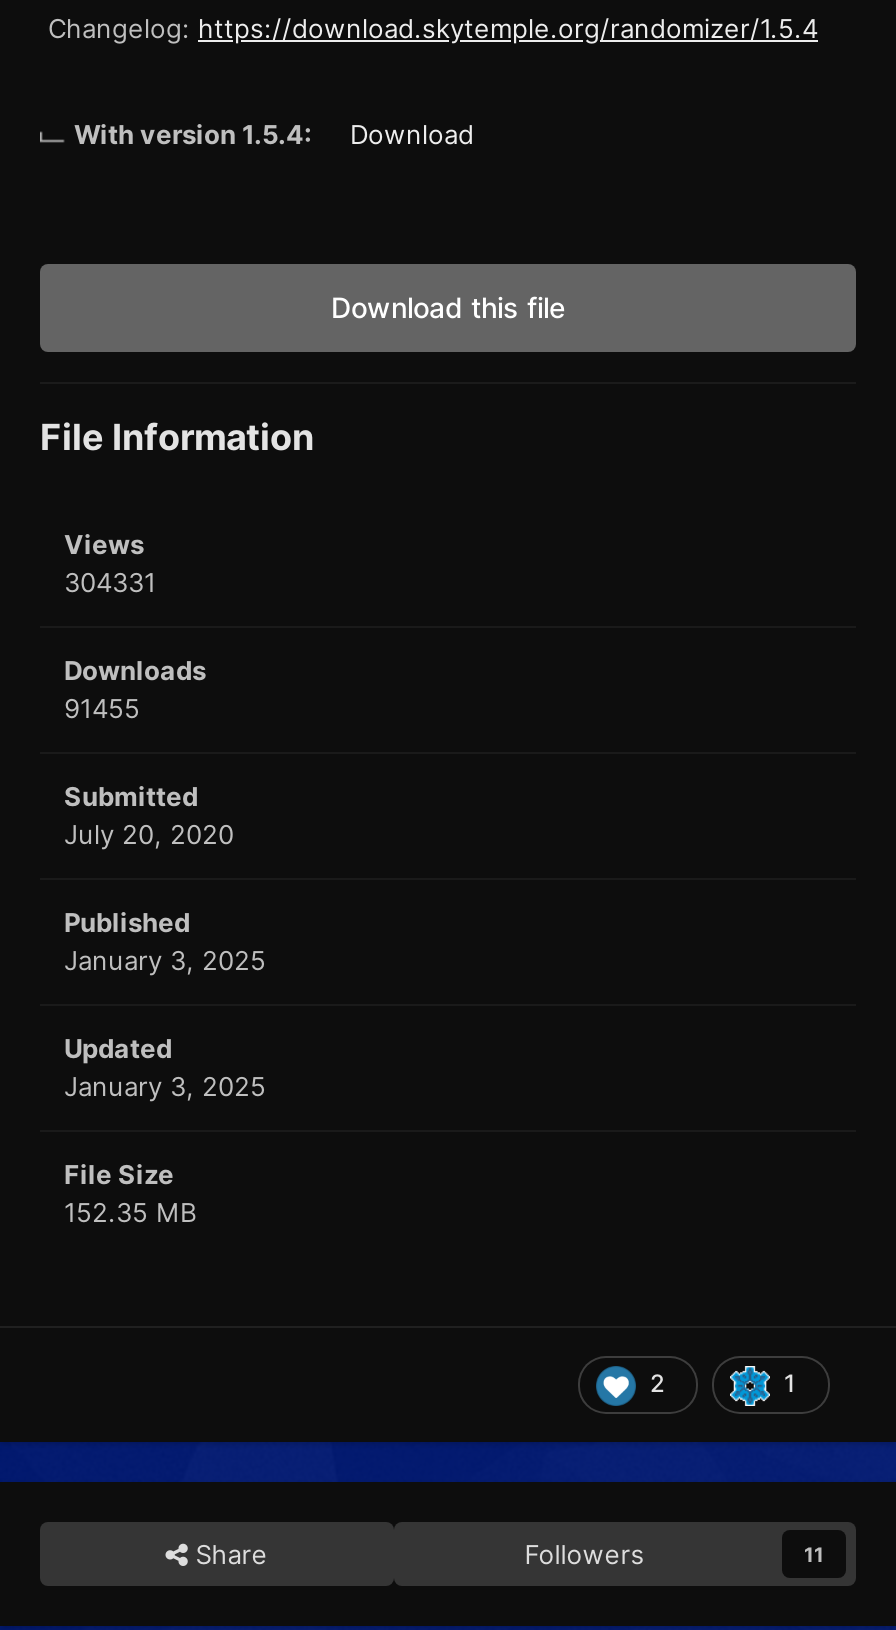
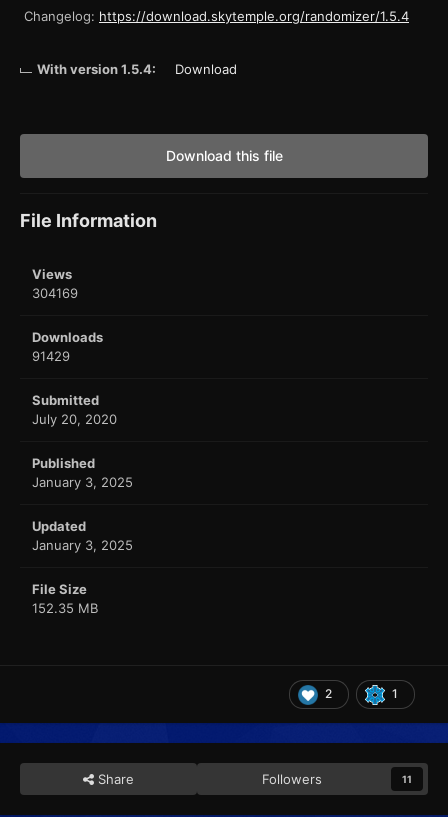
[64,567,156,599] 304331 -> [32,285,78,301] 304169
[64,693,140,725] 91455 -> [32,348,70,364] 91429

